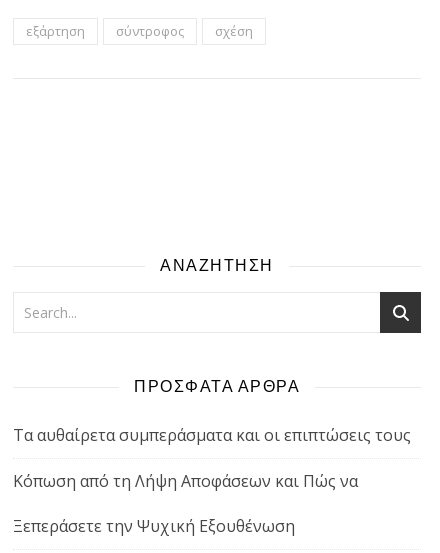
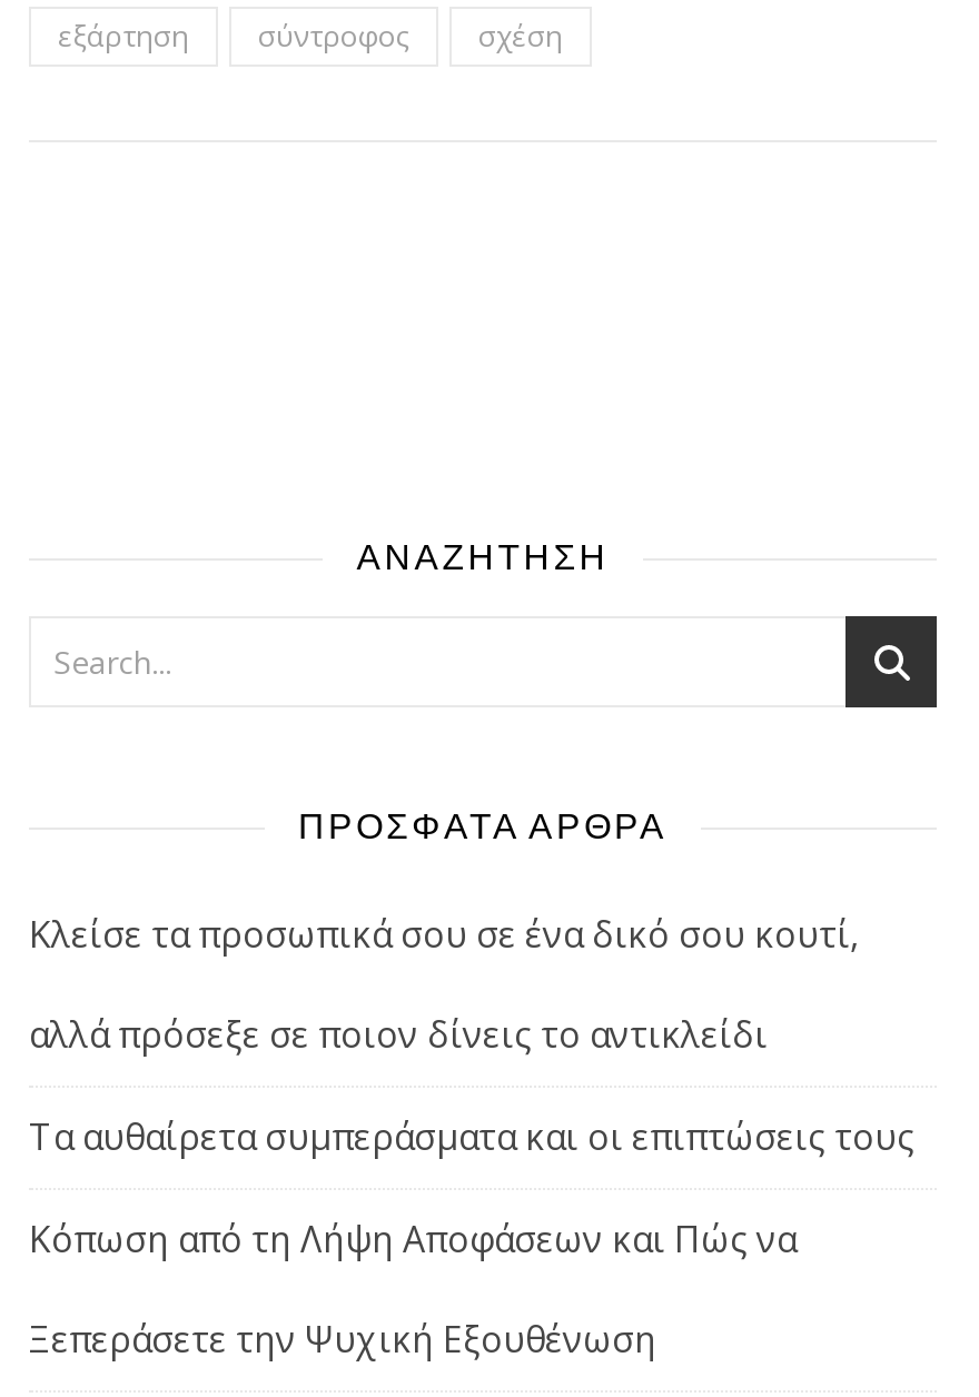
none -> [29,910,859,1060] Κλείσε τα προσωπικά σου σε ένα δικό σου κουτί, | αλλά πρόσεξε σε ποιον δίνεις το αντικλείδι

